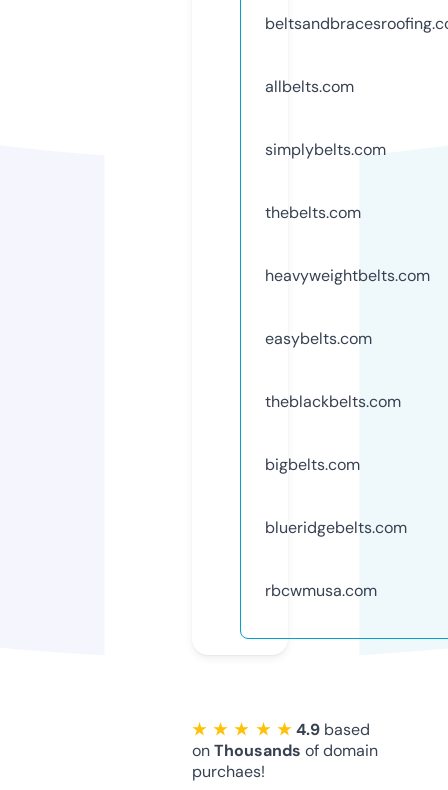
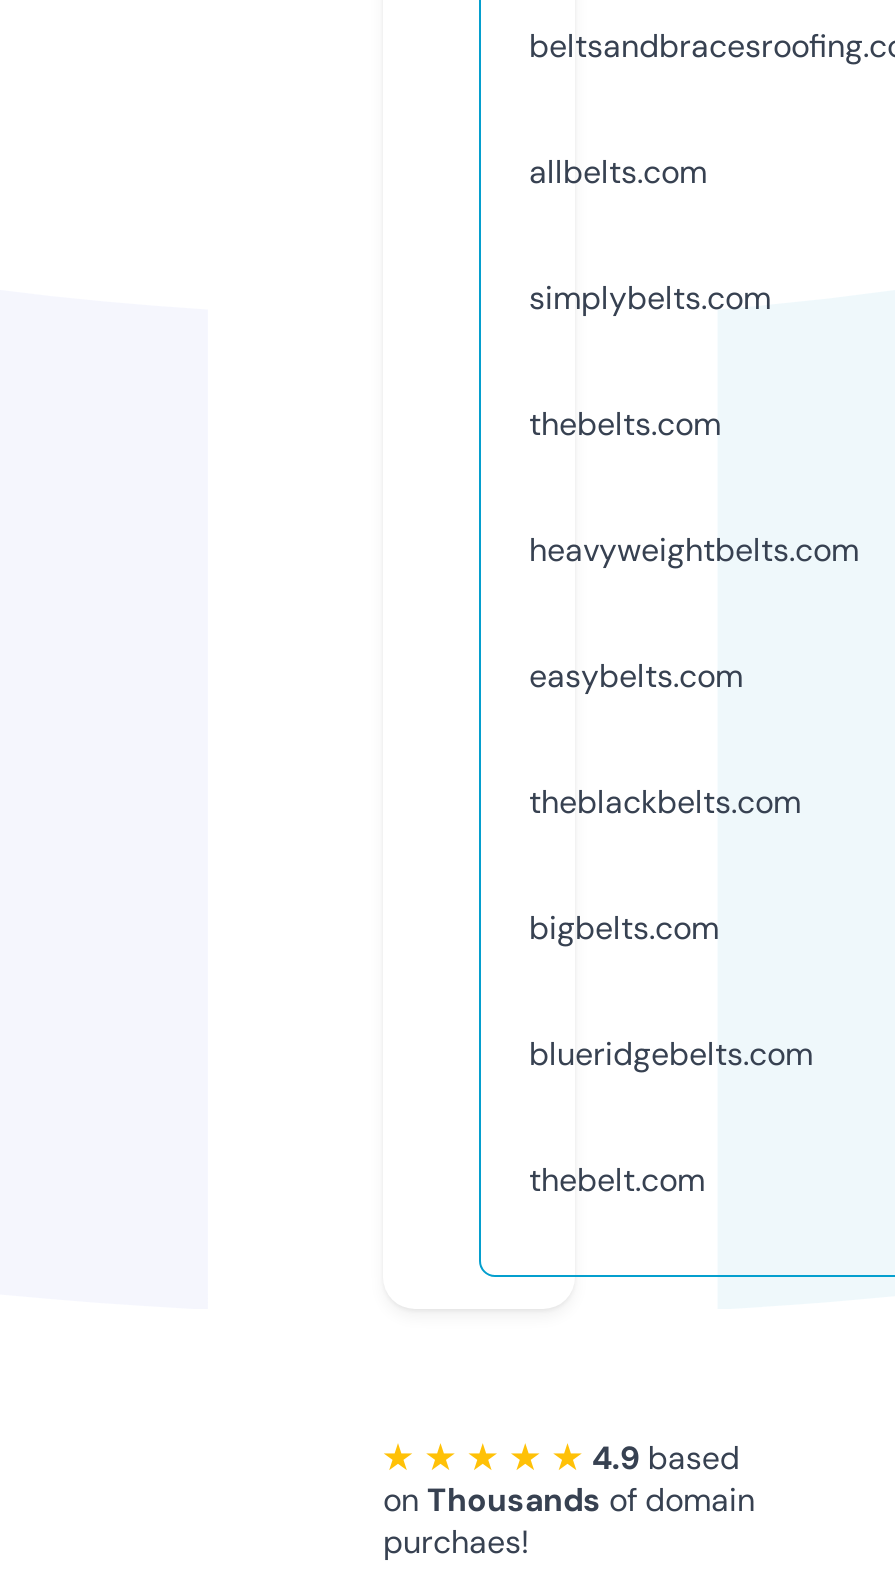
[265,580,377,601] rbcwmusa.com -> [529,1159,705,1201] thebelt.com

